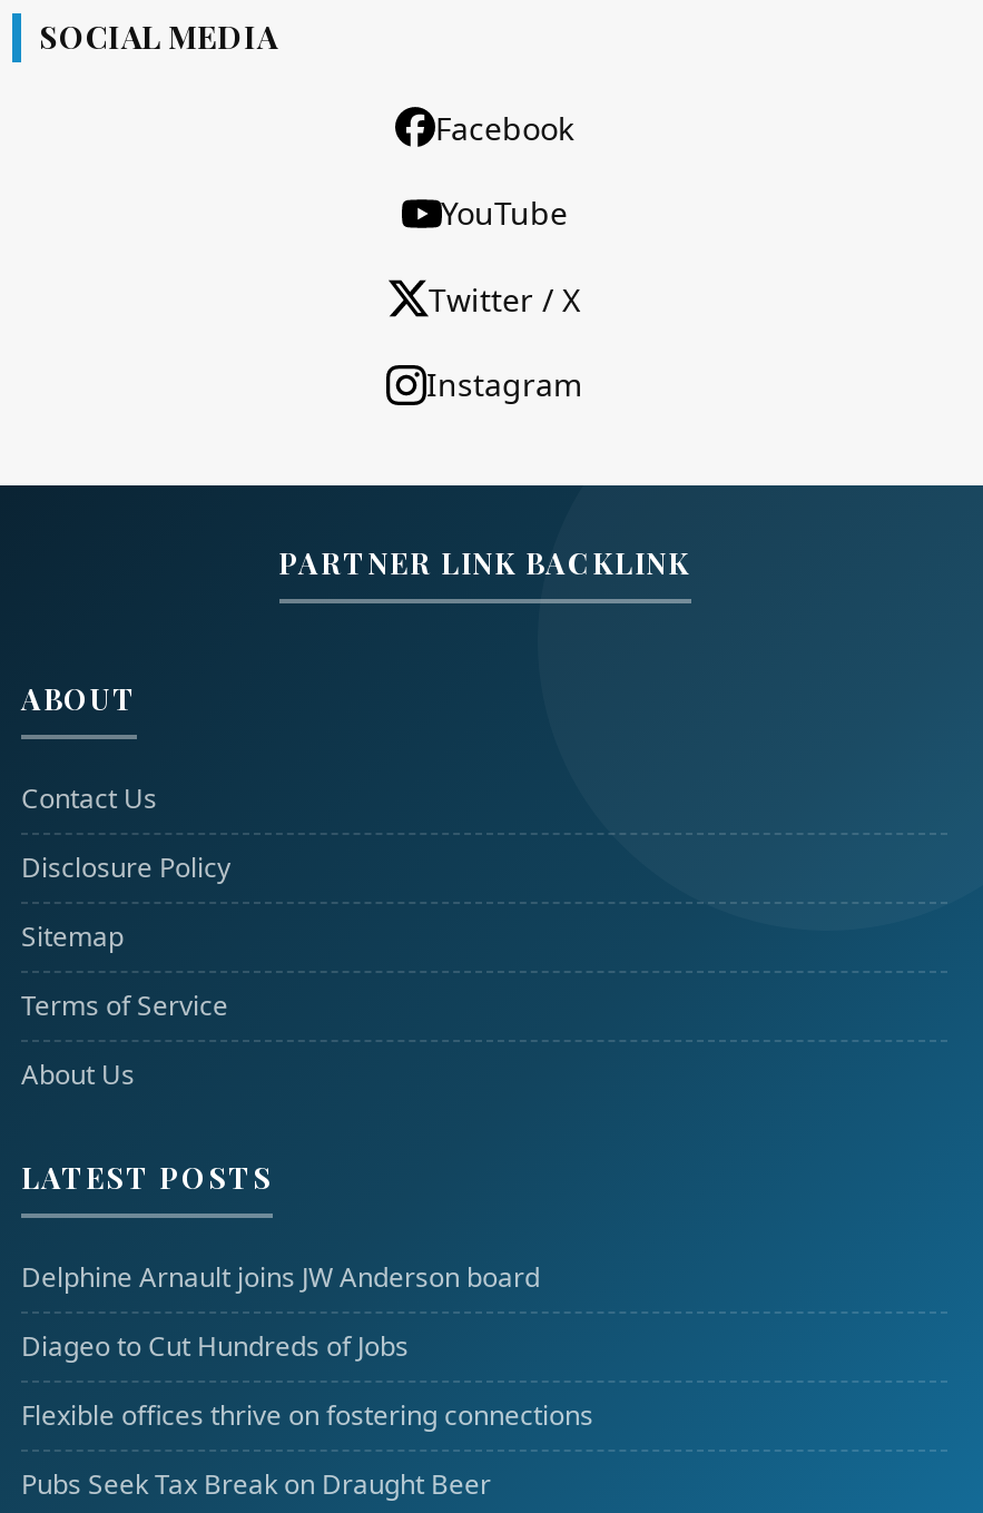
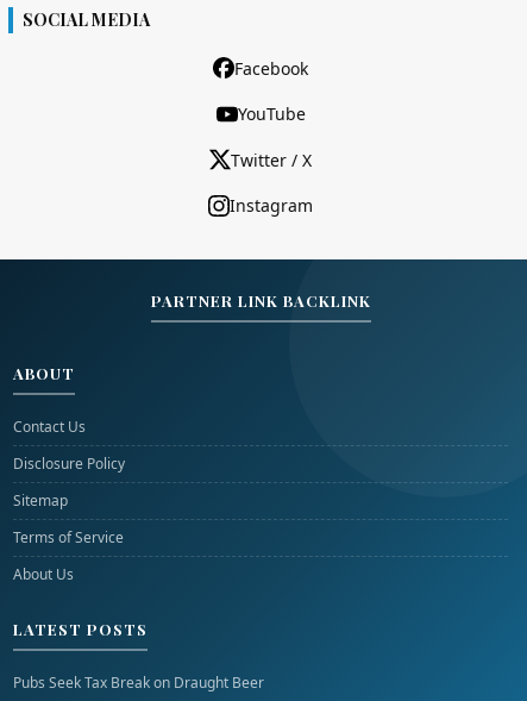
[21,1258,593,1434] Delphine Arnault joins JW Anderson board | Diageo to Cut Hundreds of Jobs | Flexible offices thrive on fostering connections -> none

